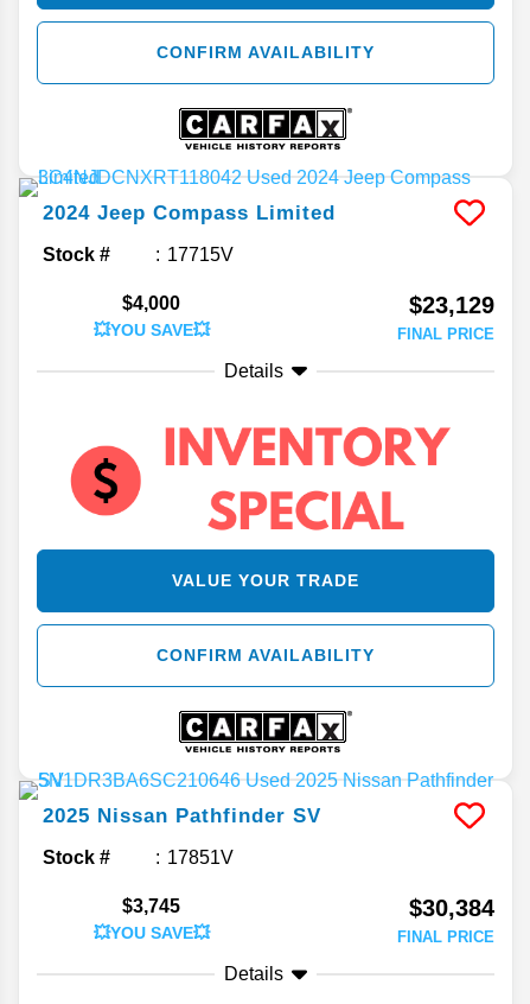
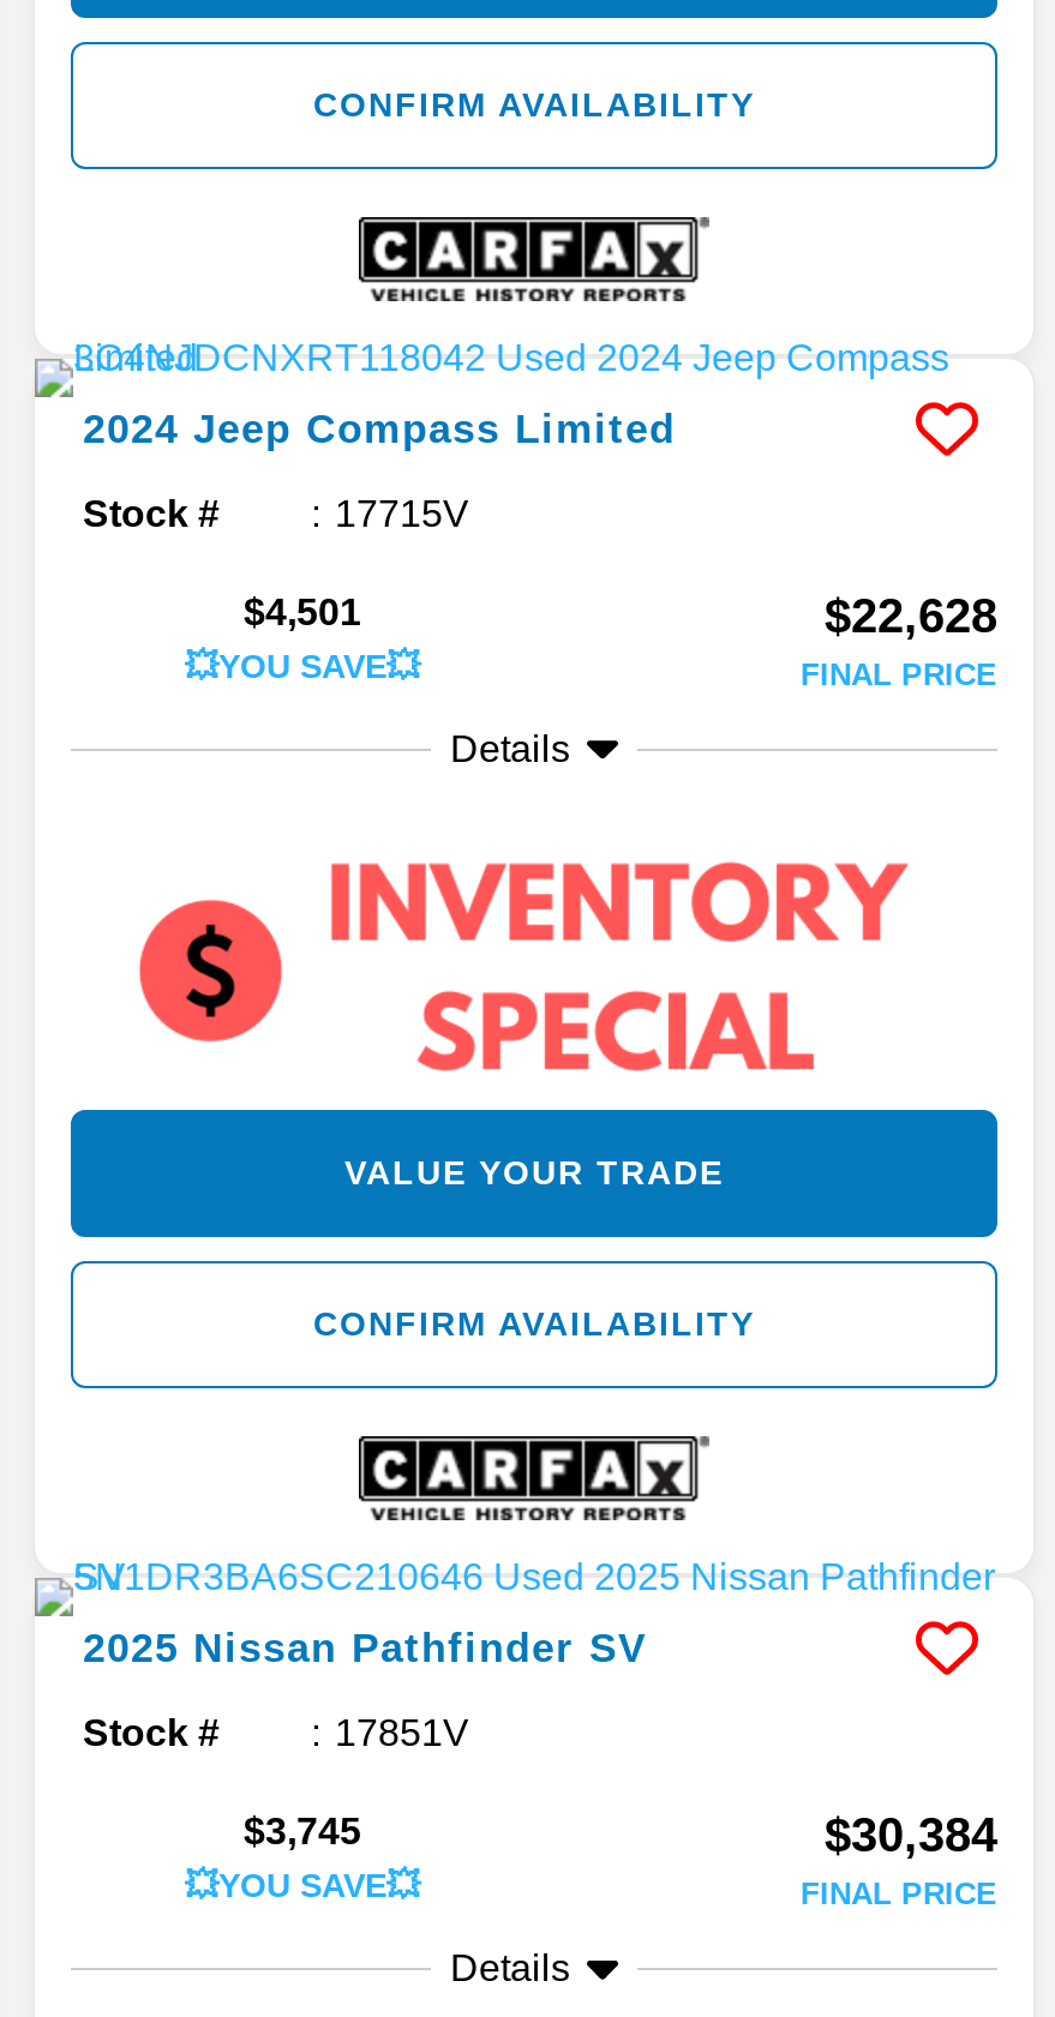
[122,293,180,313] $4,000 -> [244,591,361,631] $4,501
[409,291,494,318] $23,129 -> [825,588,997,641] $22,628

